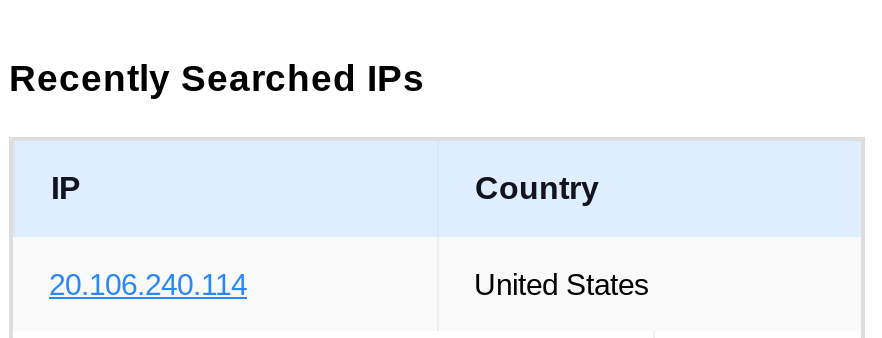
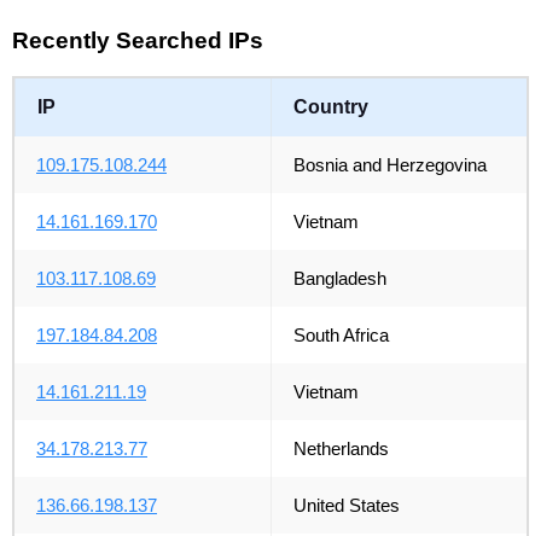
[49,268,247,302] 20.106.240.114 -> [36,155,486,516] 109.175.108.244 | Bosnia and Herzegovina | 14.161.169.170 | Vietnam | 103.117.108.69 | Bangladesh | 197.184.84.208 | South Africa | 14.161.211.19 | Vietnam | 34.178.213.77 | Netherlands | 136.66.198.137

